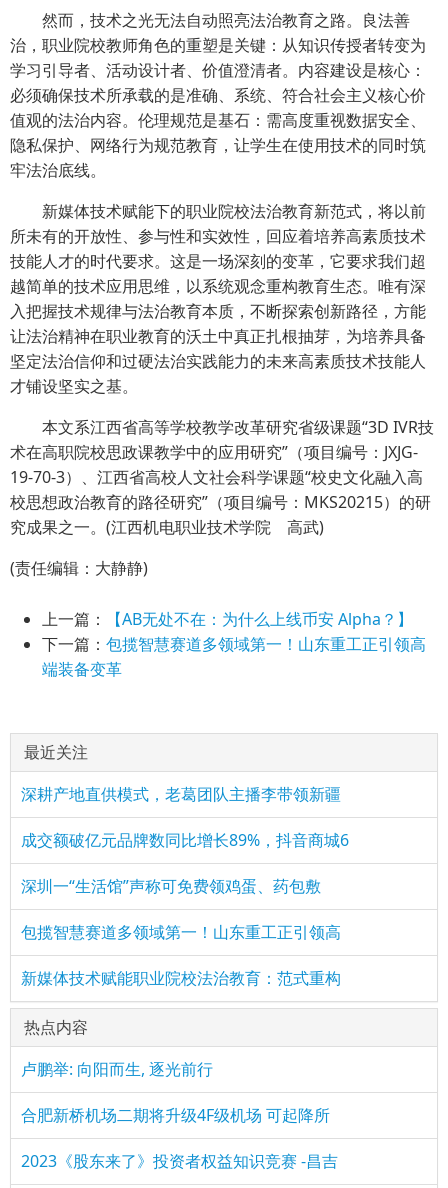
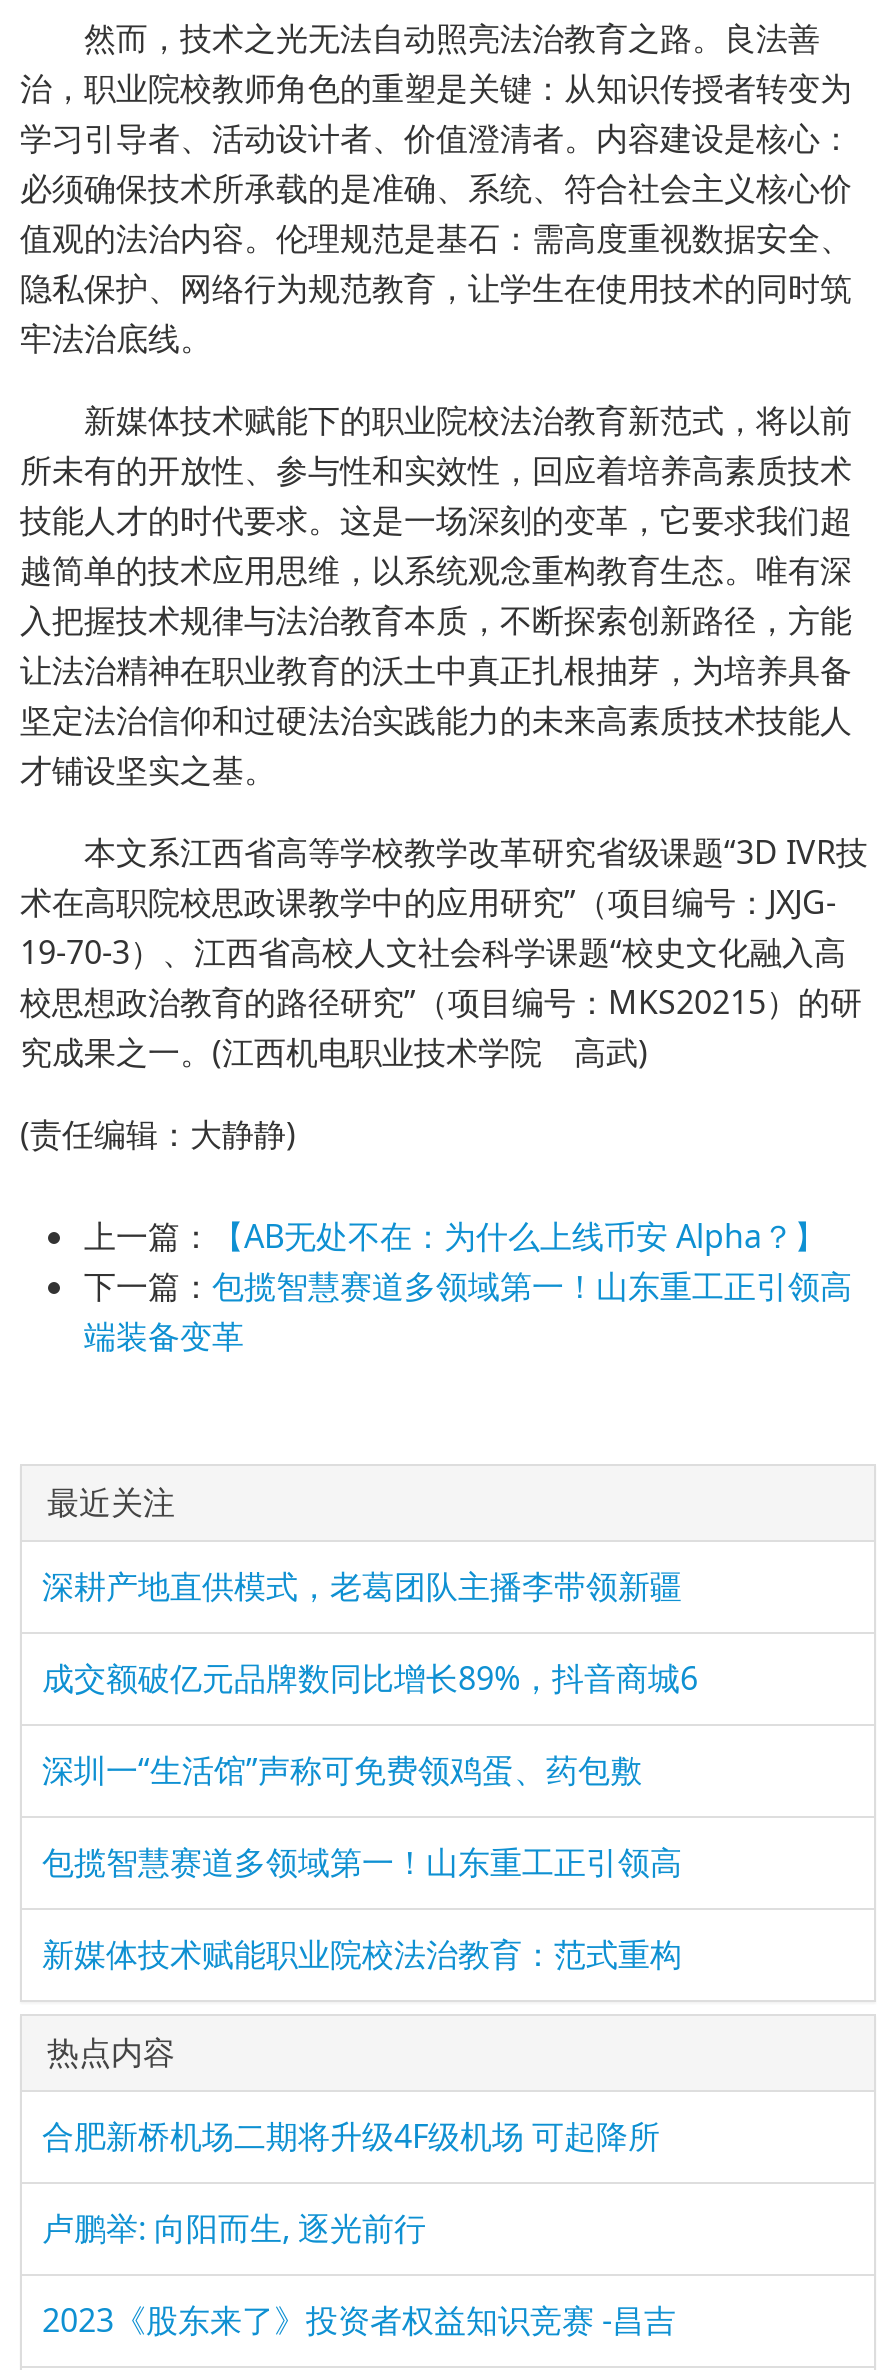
moved [21,1058,213,1080] -> [42,2206,426,2250]: 卢鹏举: 向阳而生, 逐光前行
moved [21,1104,330,1126] -> [42,2114,660,2158]: 合肥新桥机场二期将升级4F级机场 可起降所

